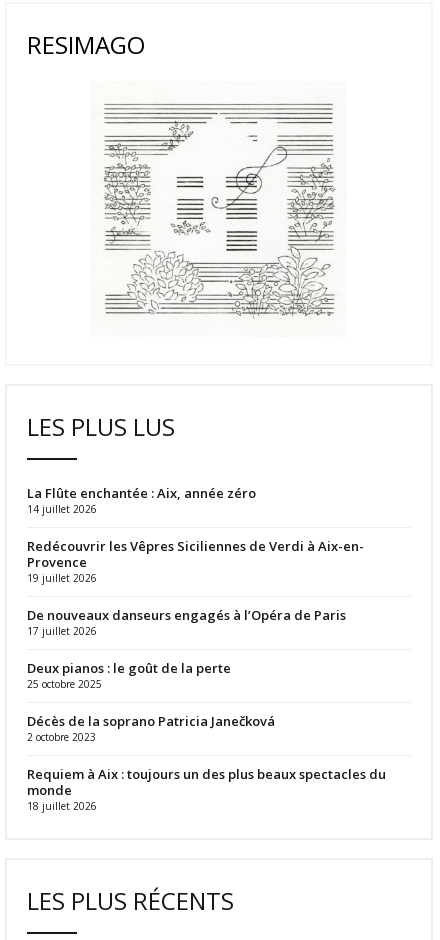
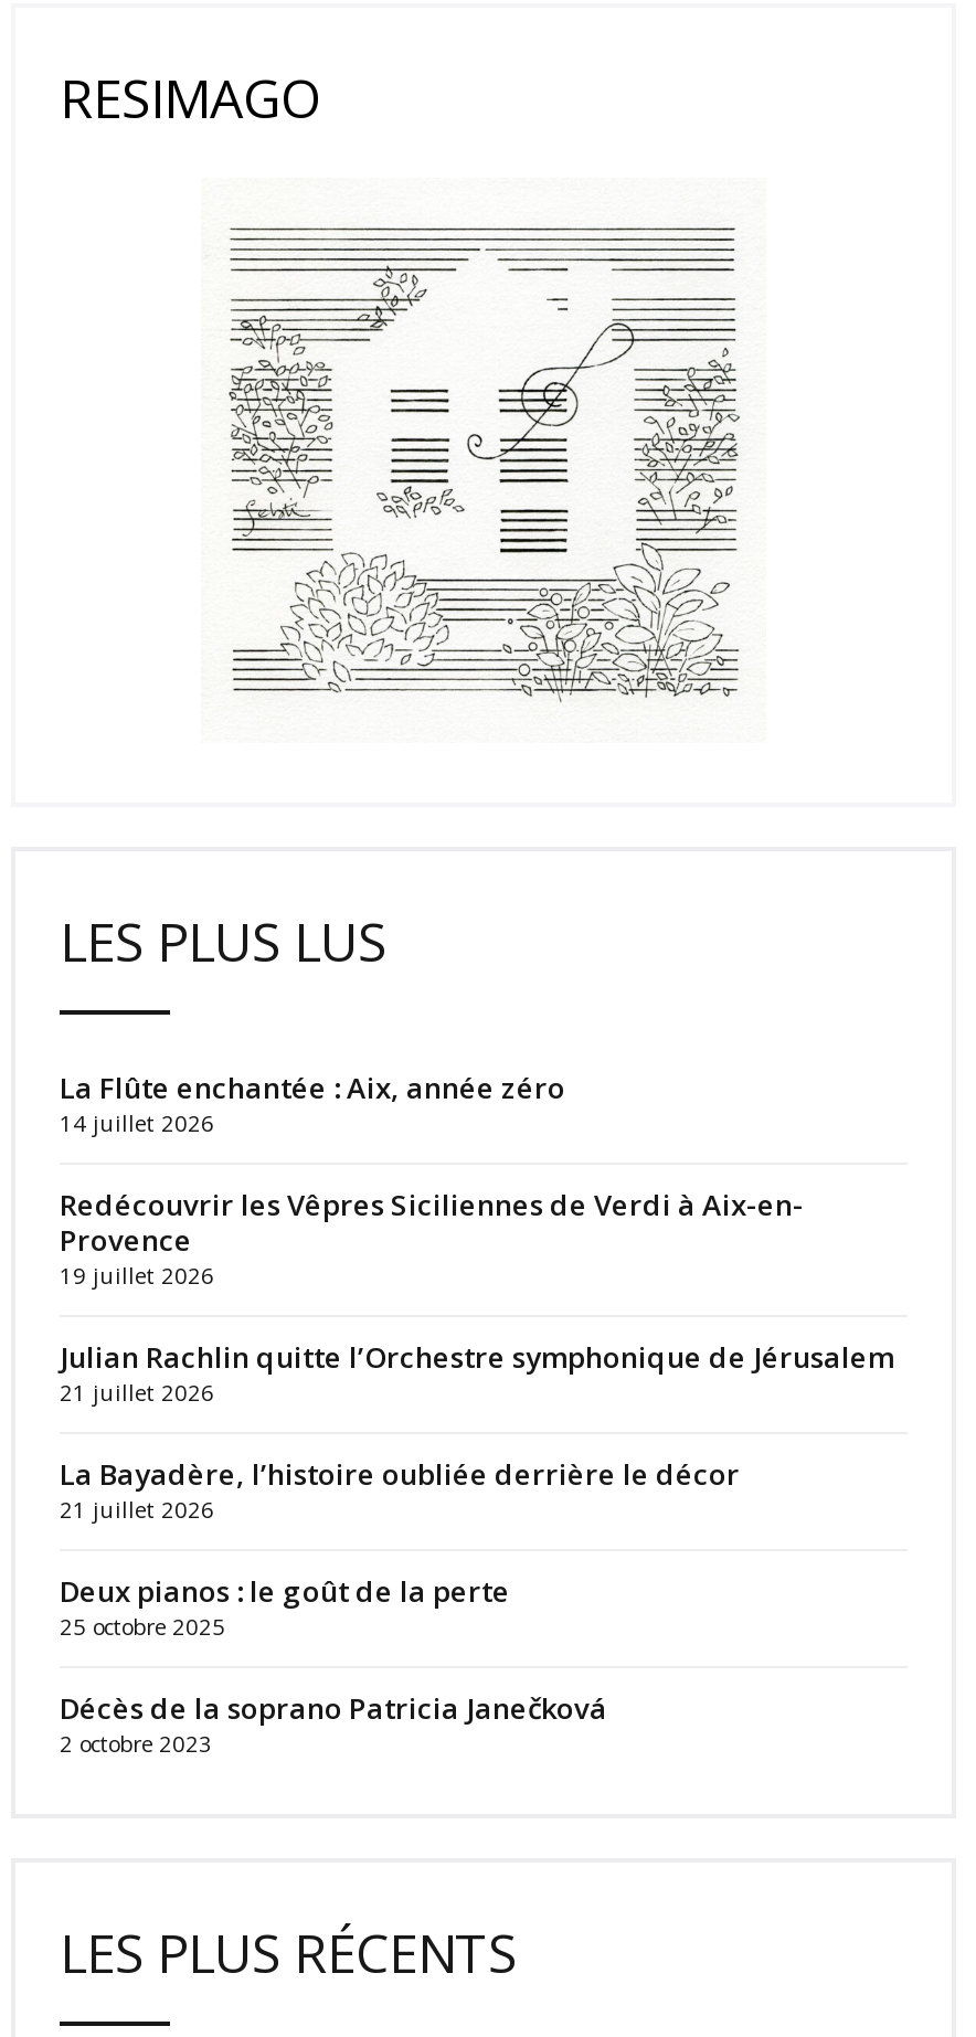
[27,606,346,638] De nouveaux danseurs engagés à l’Opéra de Paris | 17 juillet 2026 -> [60,1337,894,1525] Julian Rachlin quitte l’Orchestre symphonique de Jérusalem | 21 juillet 2026 | La Bayadère, l’histoire oubliée derrière le décor | 21 juillet 2026
moved [27,659,275,744] -> [60,1571,607,1759]: Deux pianos : le goût de la perte | 25 octobre 2025 | Décès de la soprano Patricia Janečková | 2 octobre 2023
[27,765,386,813] Requiem à Aix : toujours un des plus beaux spectacles du | monde | 18 juillet 2026 -> none

